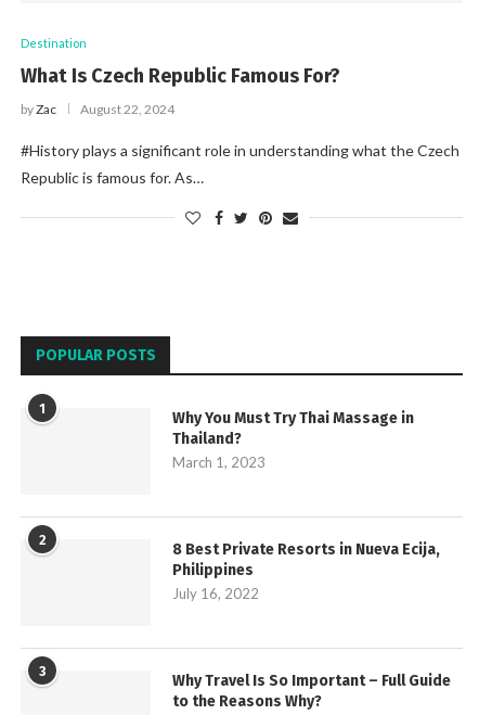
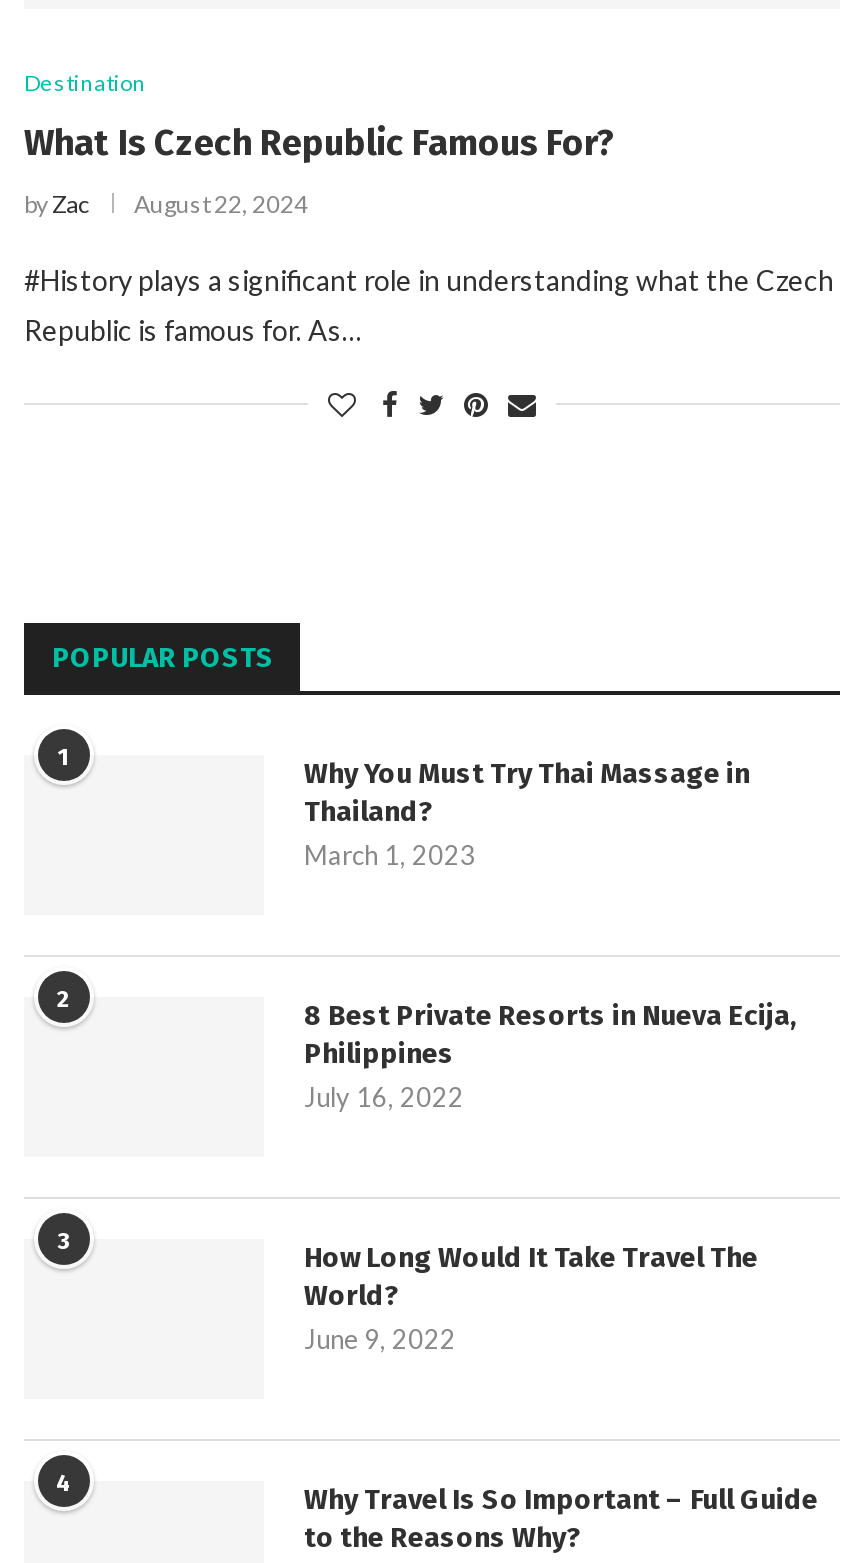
none -> [56,1470,72,1498] 4
none -> [304,1241,758,1355] How Long Would It Take Travel The | World? | June 9, 2022

